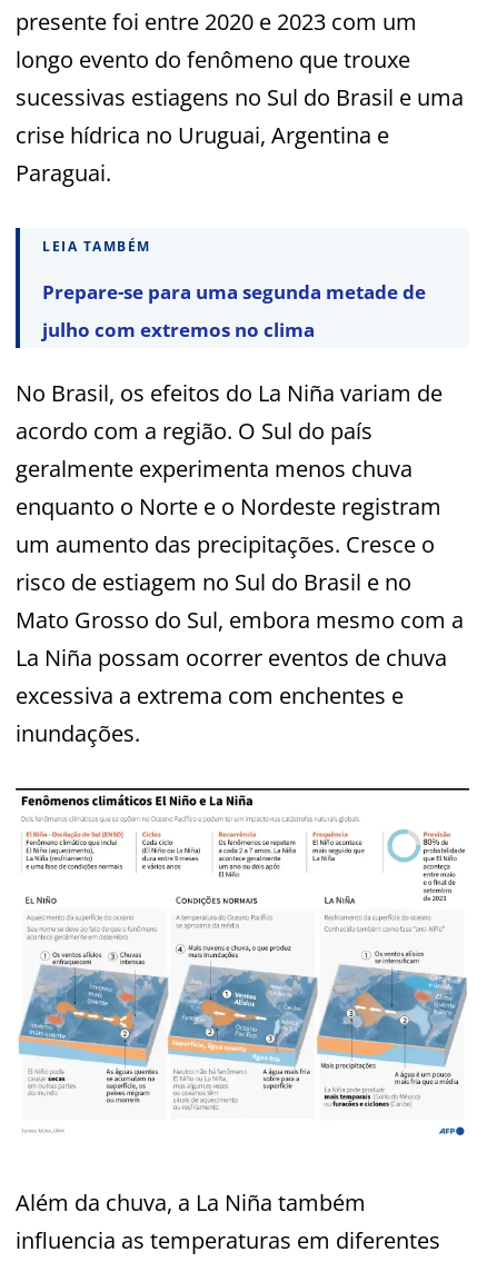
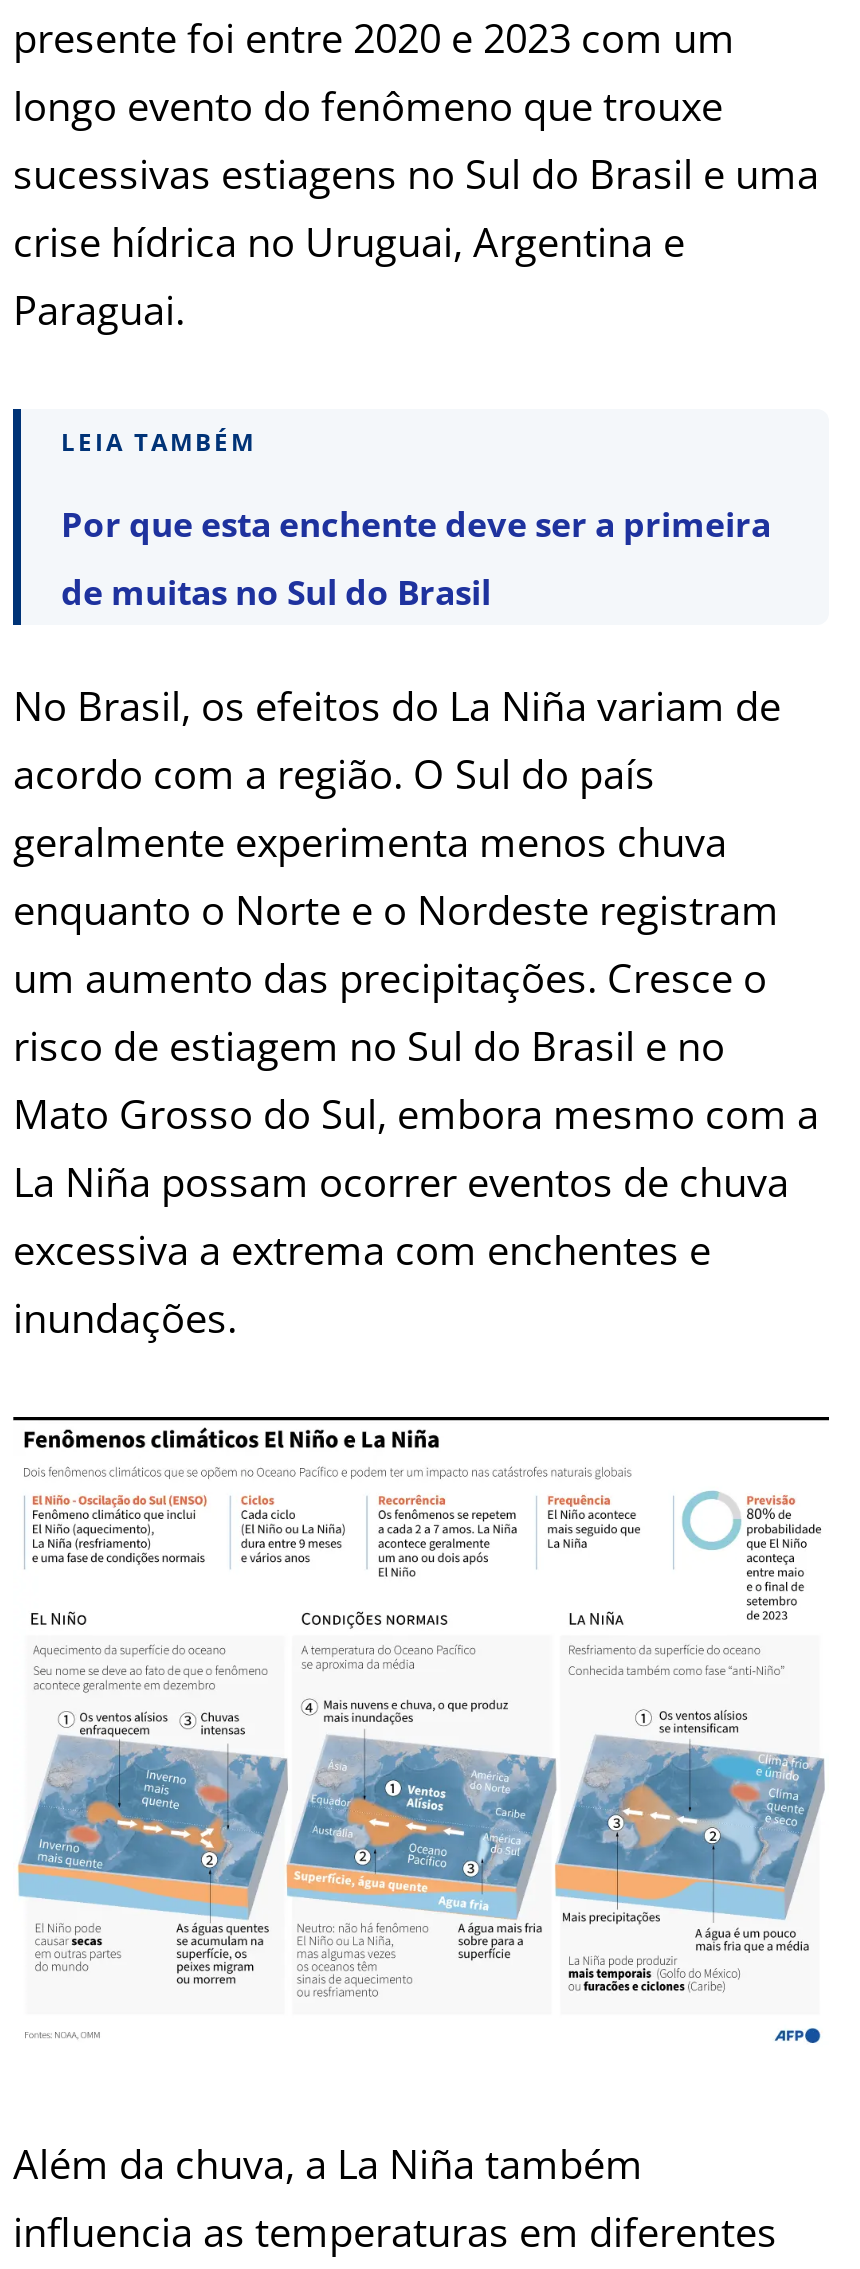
[42,279,426,304] Prepare-se para uma segunda metade de -> [61,500,771,546] Por que esta enchente deve ser a primeira
[42,316,315,342] julho com extremos no clima -> [61,568,491,614] de muitas no Sul do Brasil

